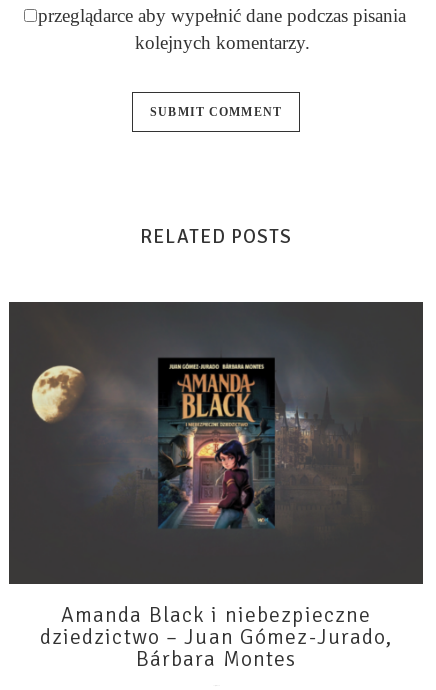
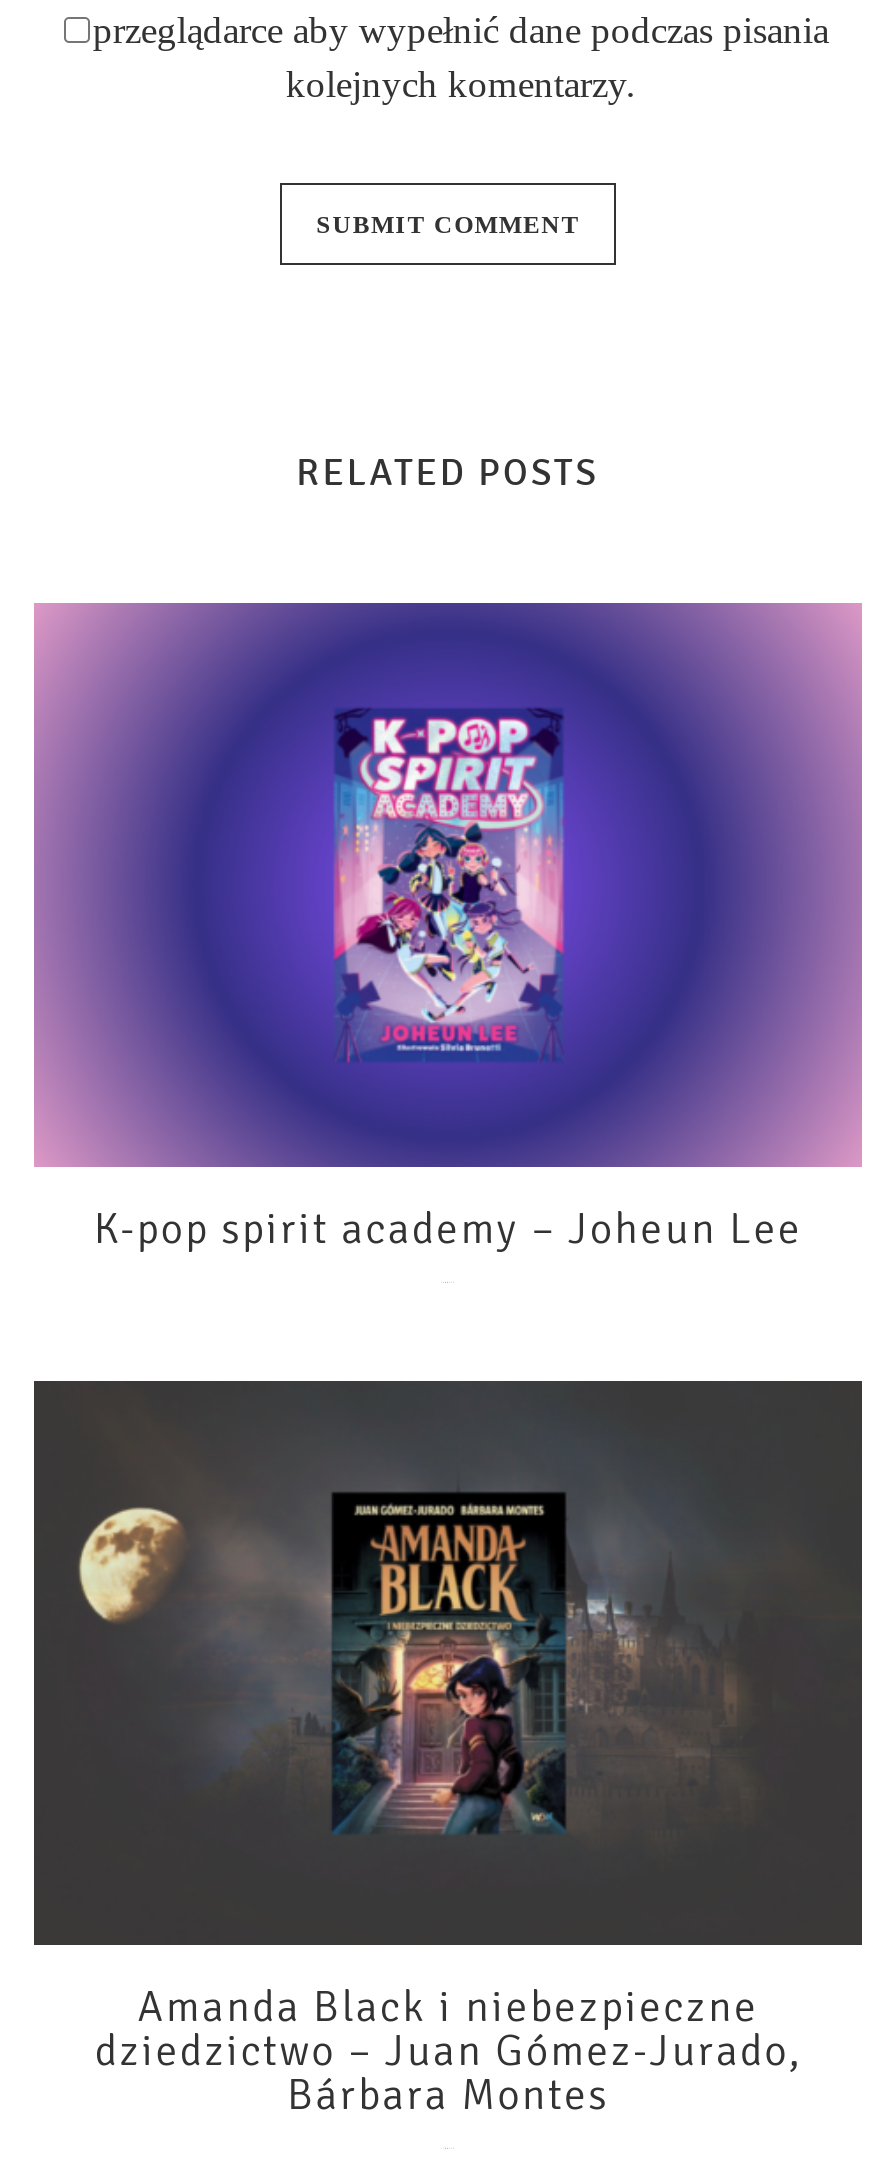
none -> [32,602,864,1256] [image] | K-pop spirit academy – Joheun Lee

